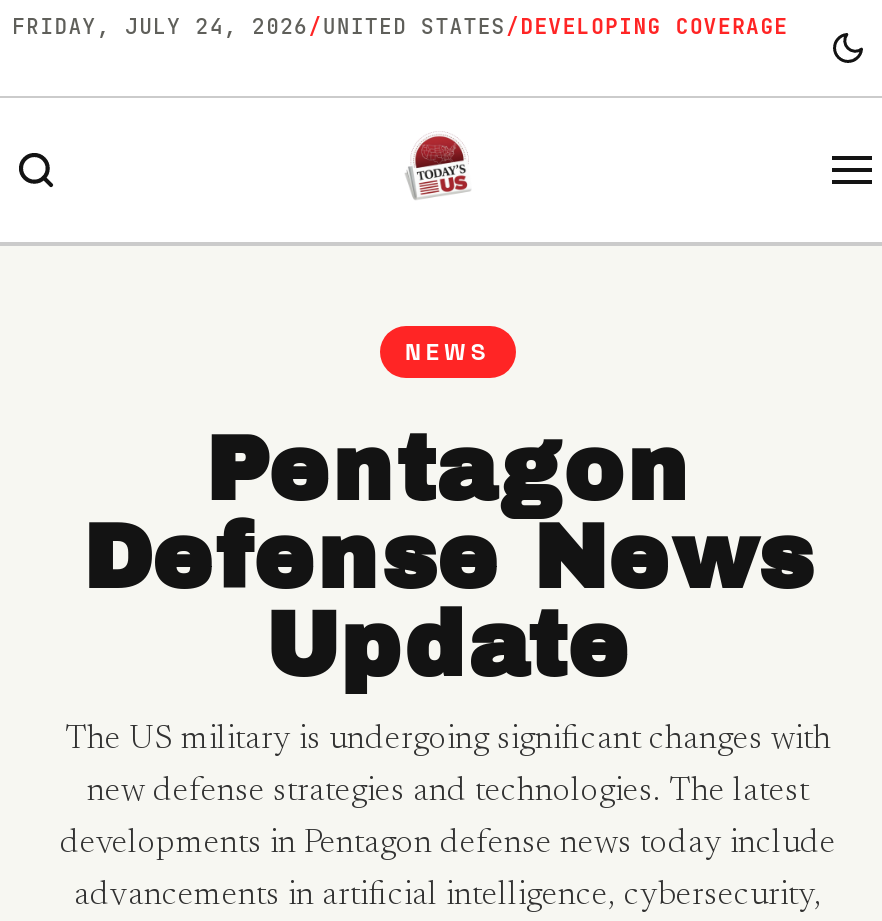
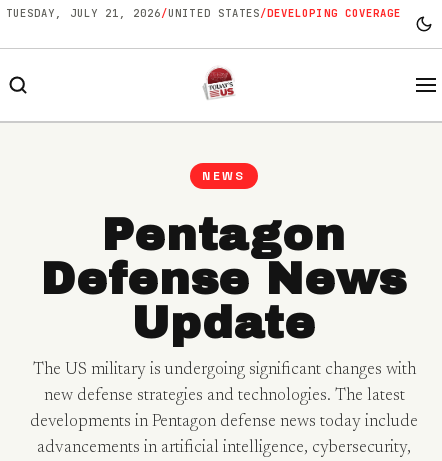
[12,12,788,40] FRIDAY, JULY 24, 2026 /UNITED STATES / DEVELOPING COVERAGE -> [6,6,401,20] TUESDAY, JULY 21, 2026 /UNITED STATES / DEVELOPING COVERAGE

